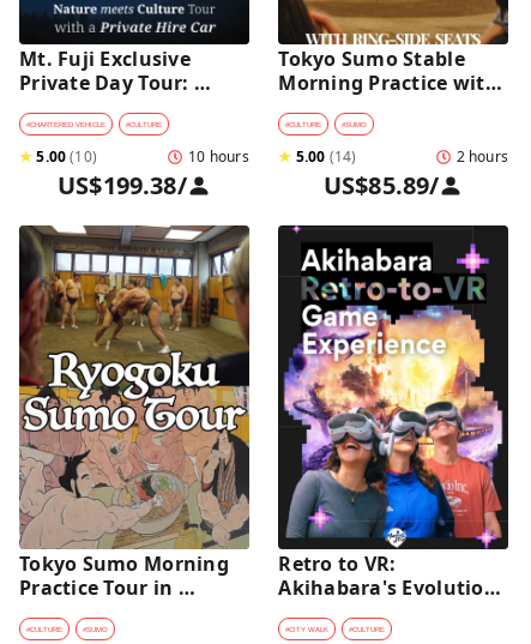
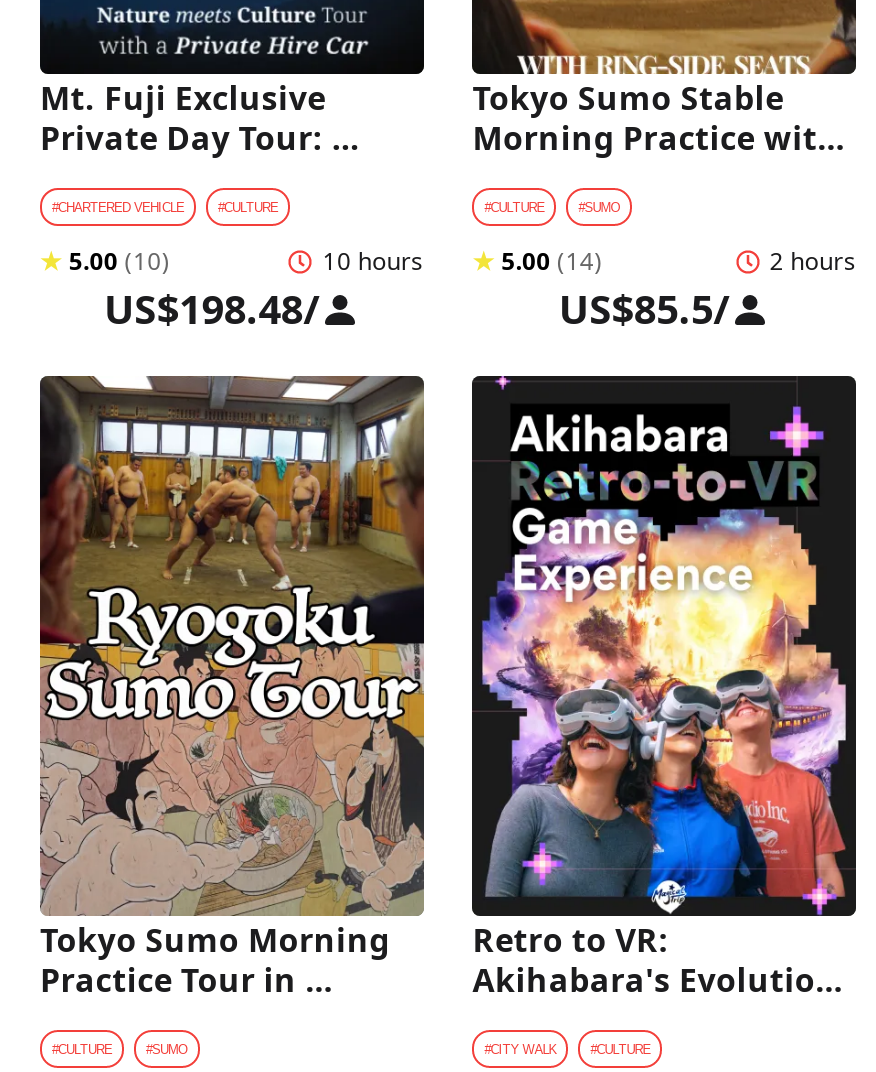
[58,169,187,201] US$199.38/ -> [104,282,320,336] US$198.48/
[323,169,439,201] US$85.89/ -> [559,282,730,336] US$85.5/

